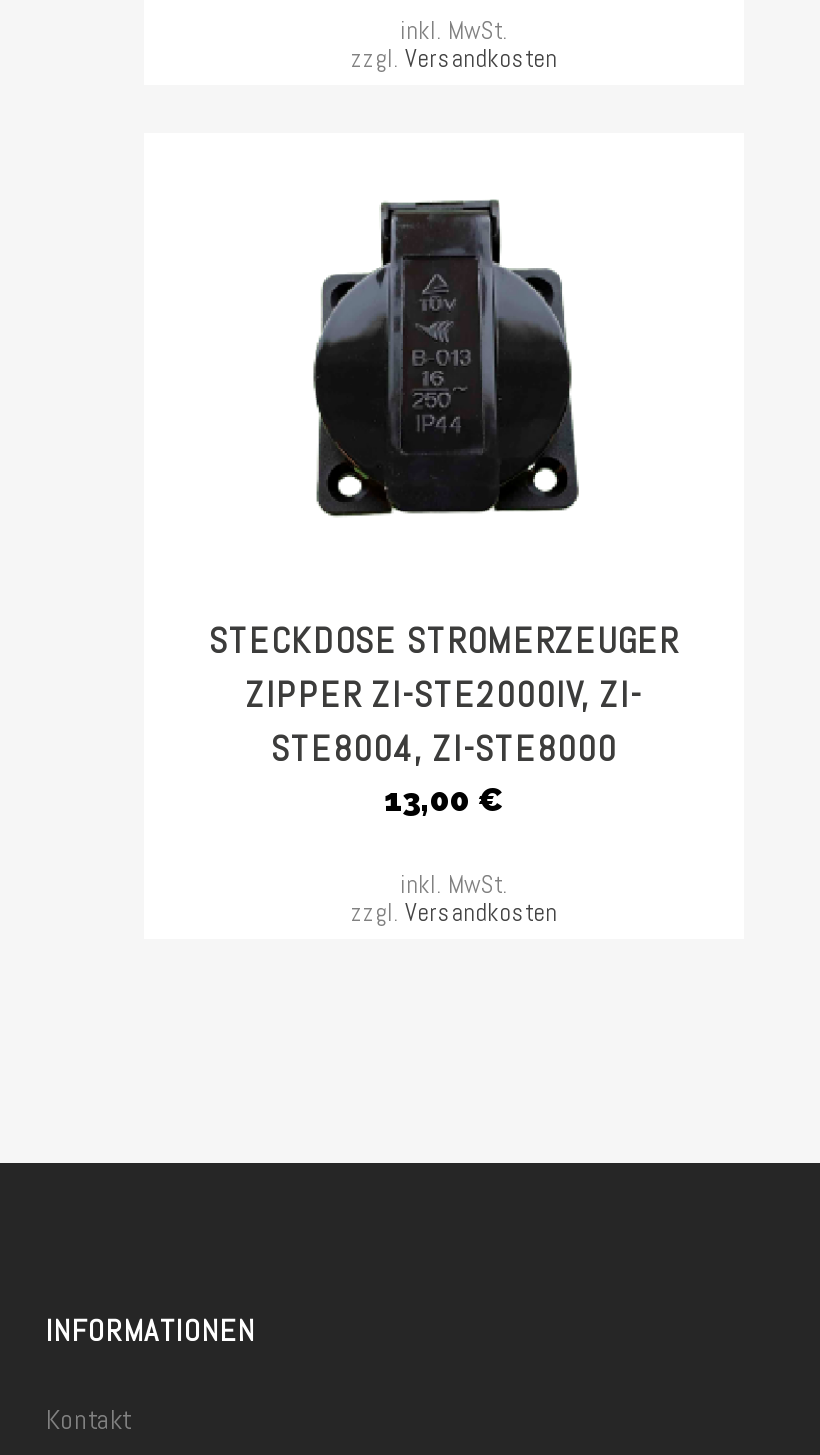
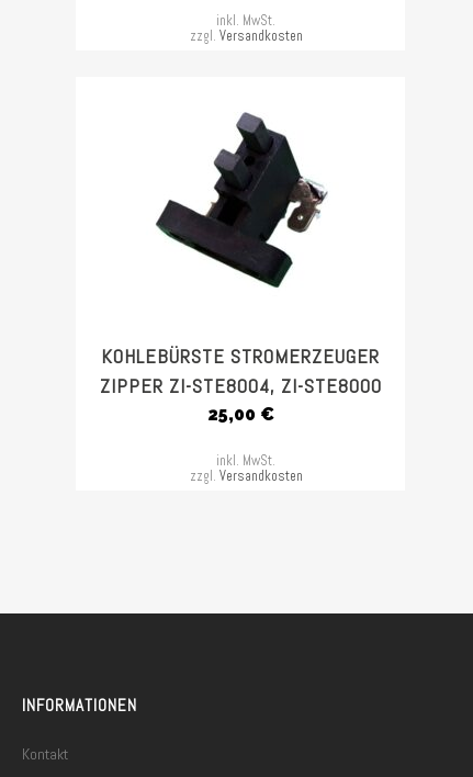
[310,198,588,518] [image] -> [155,112,328,289] [image]
[209,618,679,820] STECKDOSE STROMERZEUGER | ZIPPER ZI-STE2000IV, ZI- | STE8004, ZI-STE8000 | 13,00 € -> [99,344,381,425] KOHLEBÜRSTE STROMERZEUGER | ZIPPER ZI-STE8004, ZI-STE8000 | 25,00 €

